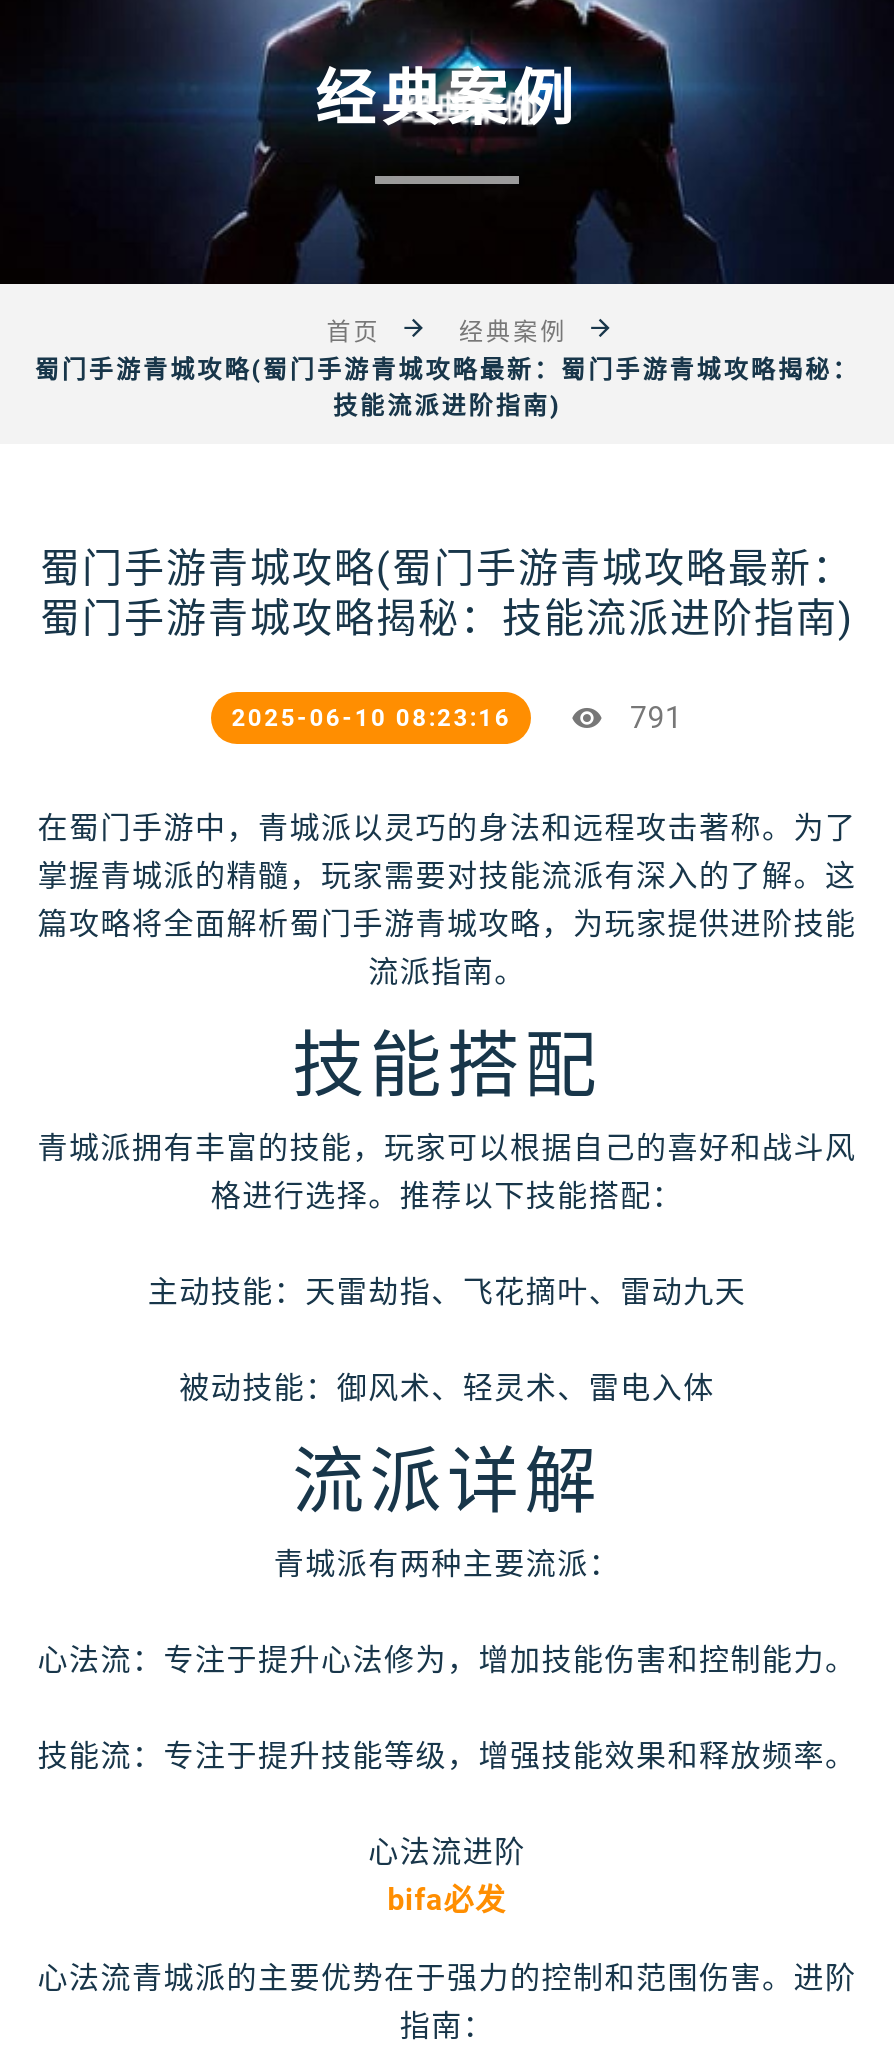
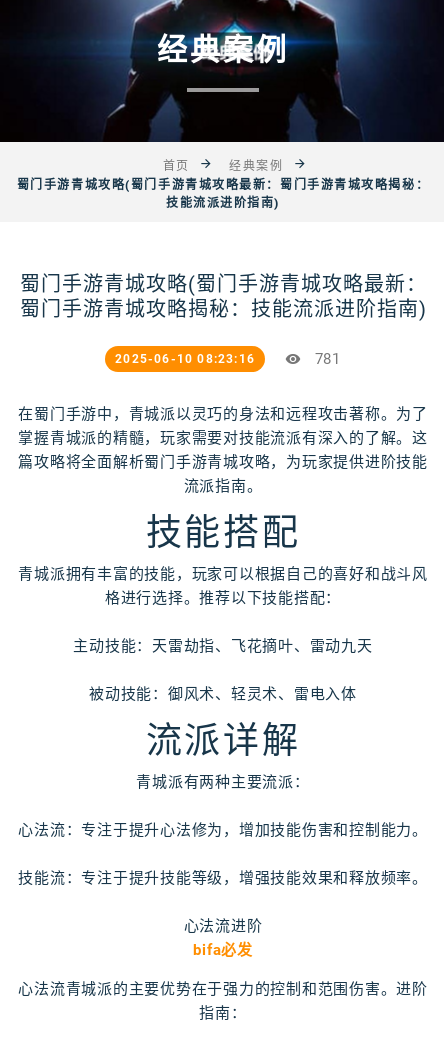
[630,699,683,735] 791 -> [314,349,341,367] 781

